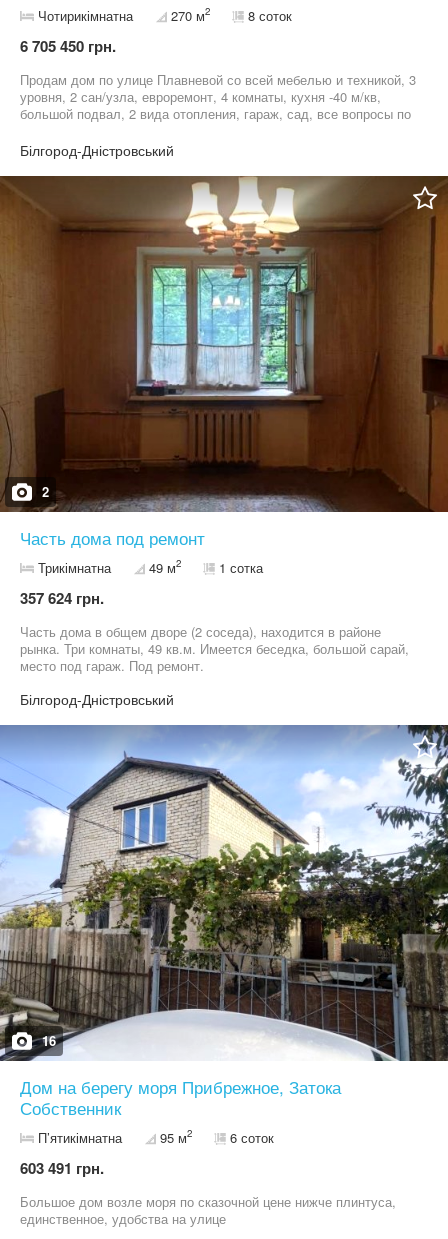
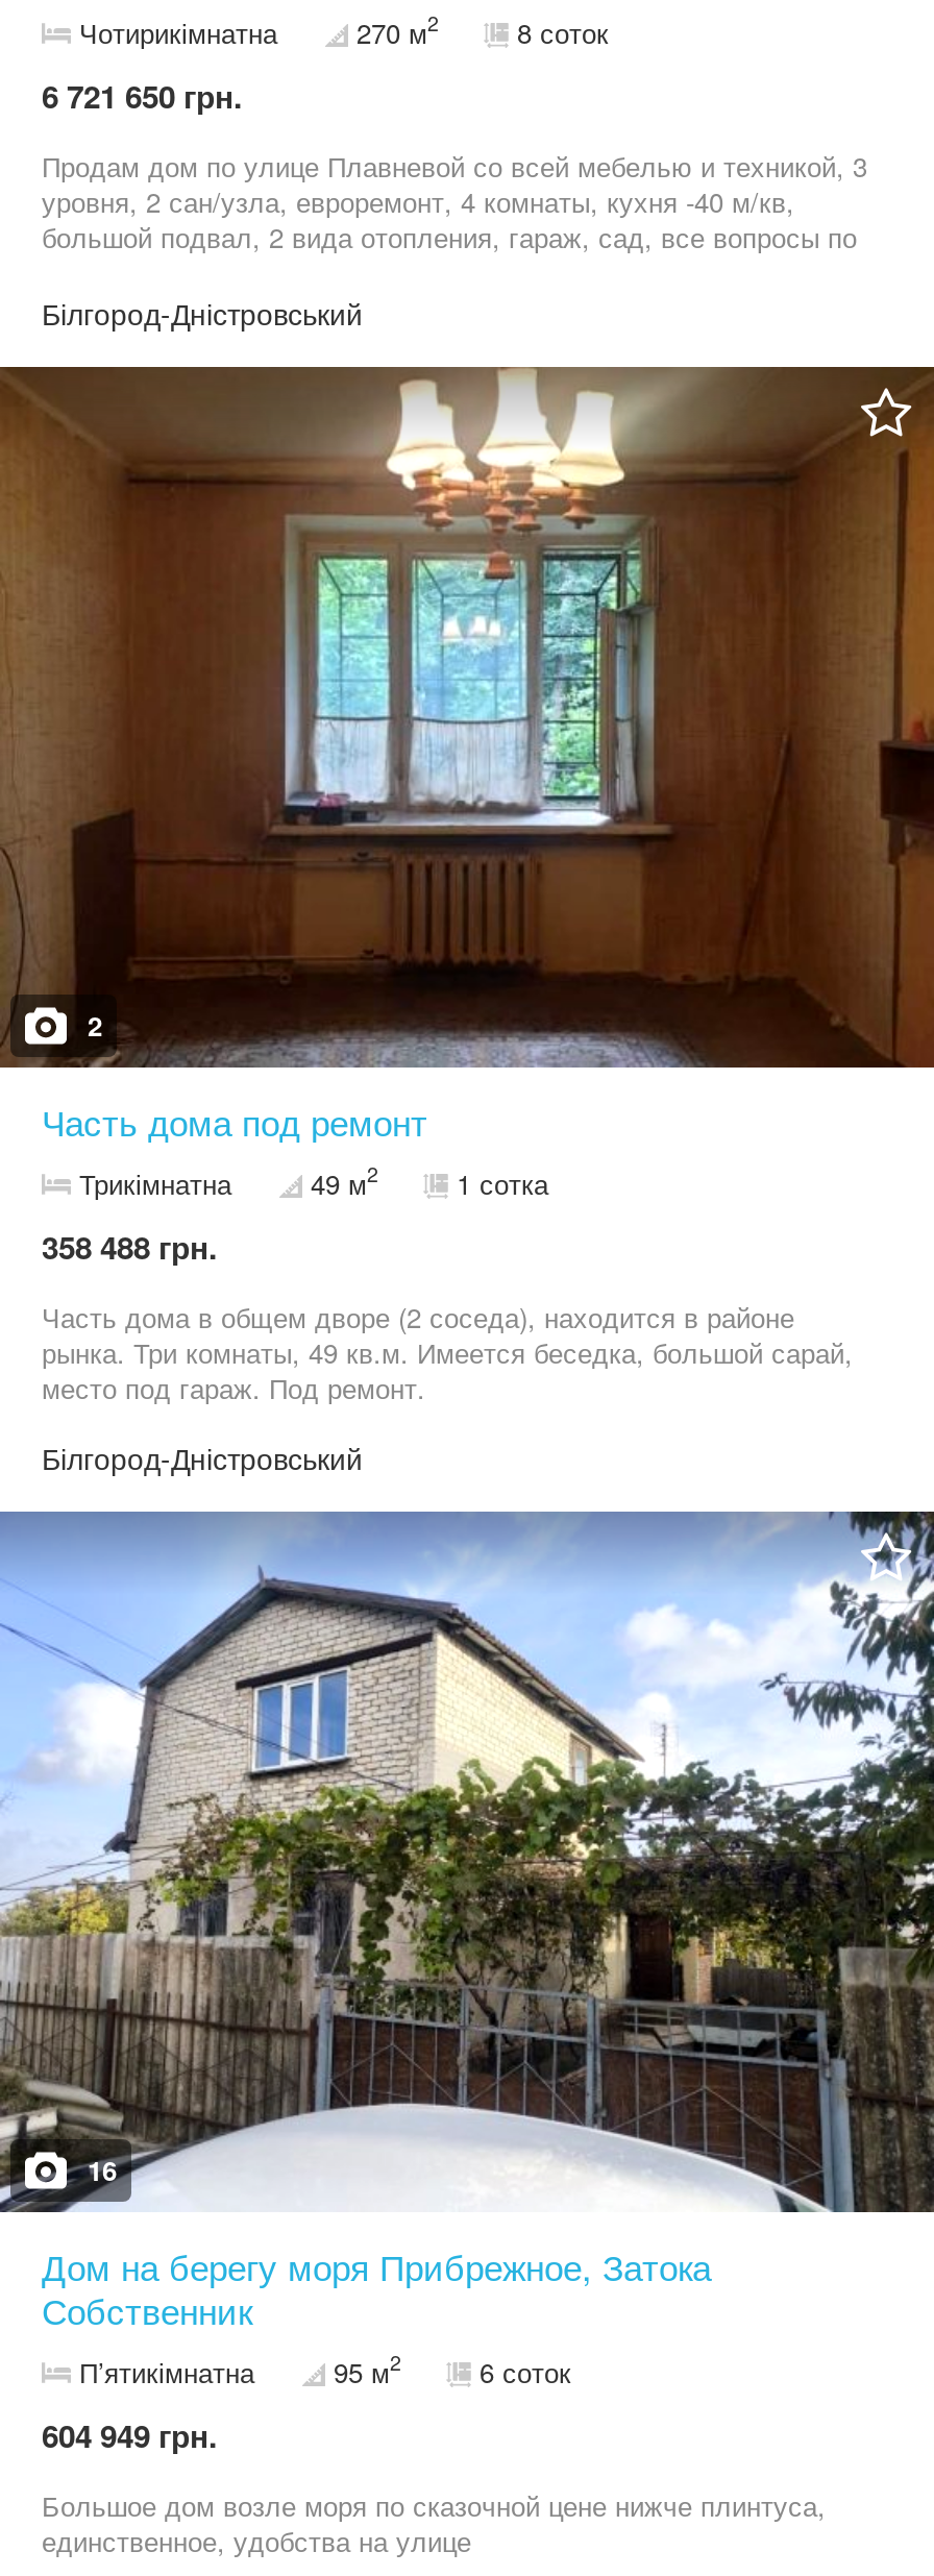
[20,35,116,57] 6 705 450 грн. -> [42,73,242,119] 6 721 650 грн.
[20,587,104,609] 357 624 грн. -> [42,1224,217,1270] 358 488 грн.
[20,1157,104,1179] 603 491 грн. -> [42,2412,217,2458] 604 949 грн.

